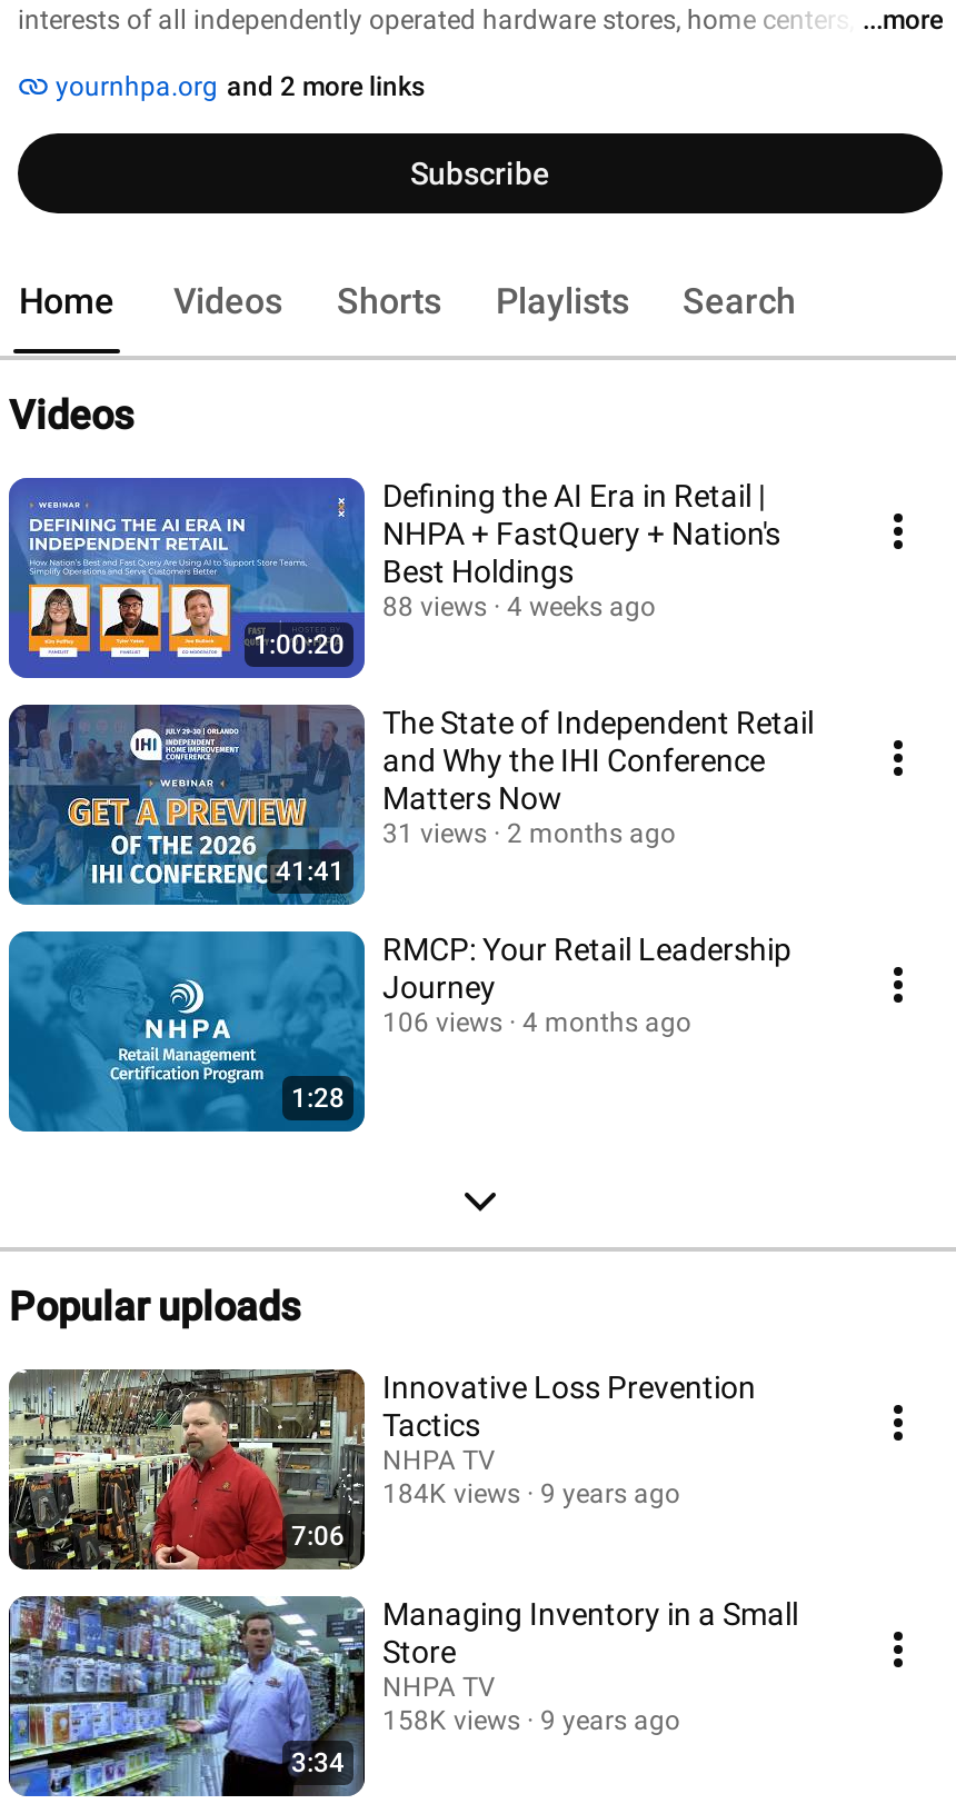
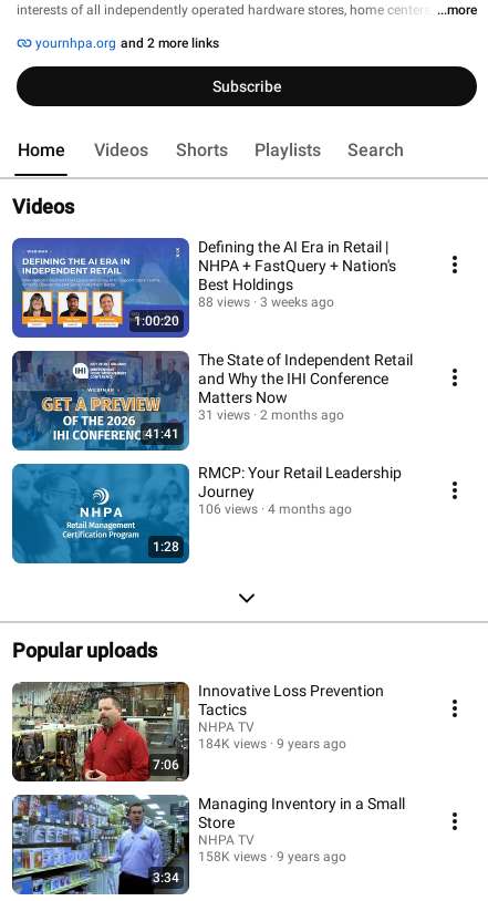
[382,591,656,622] 88 views 4 weeks ago -> [198,294,334,310] 88 views 3 weeks ago

